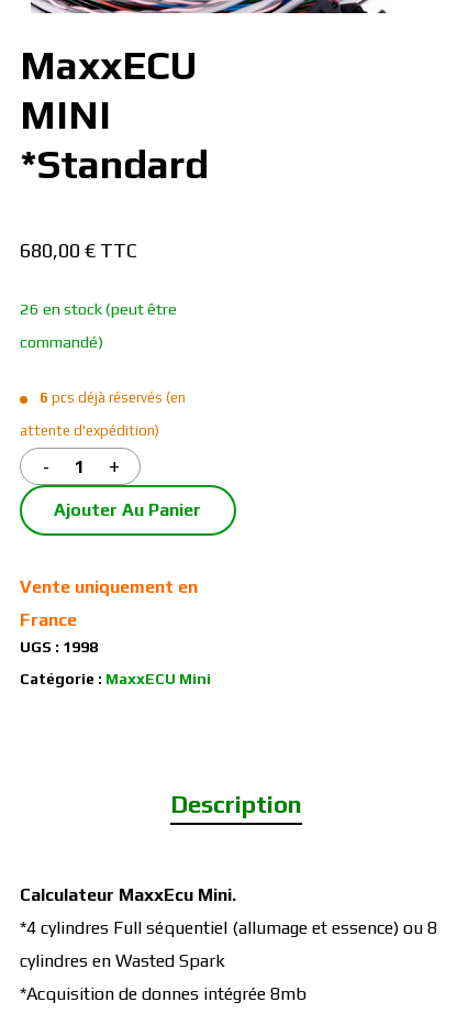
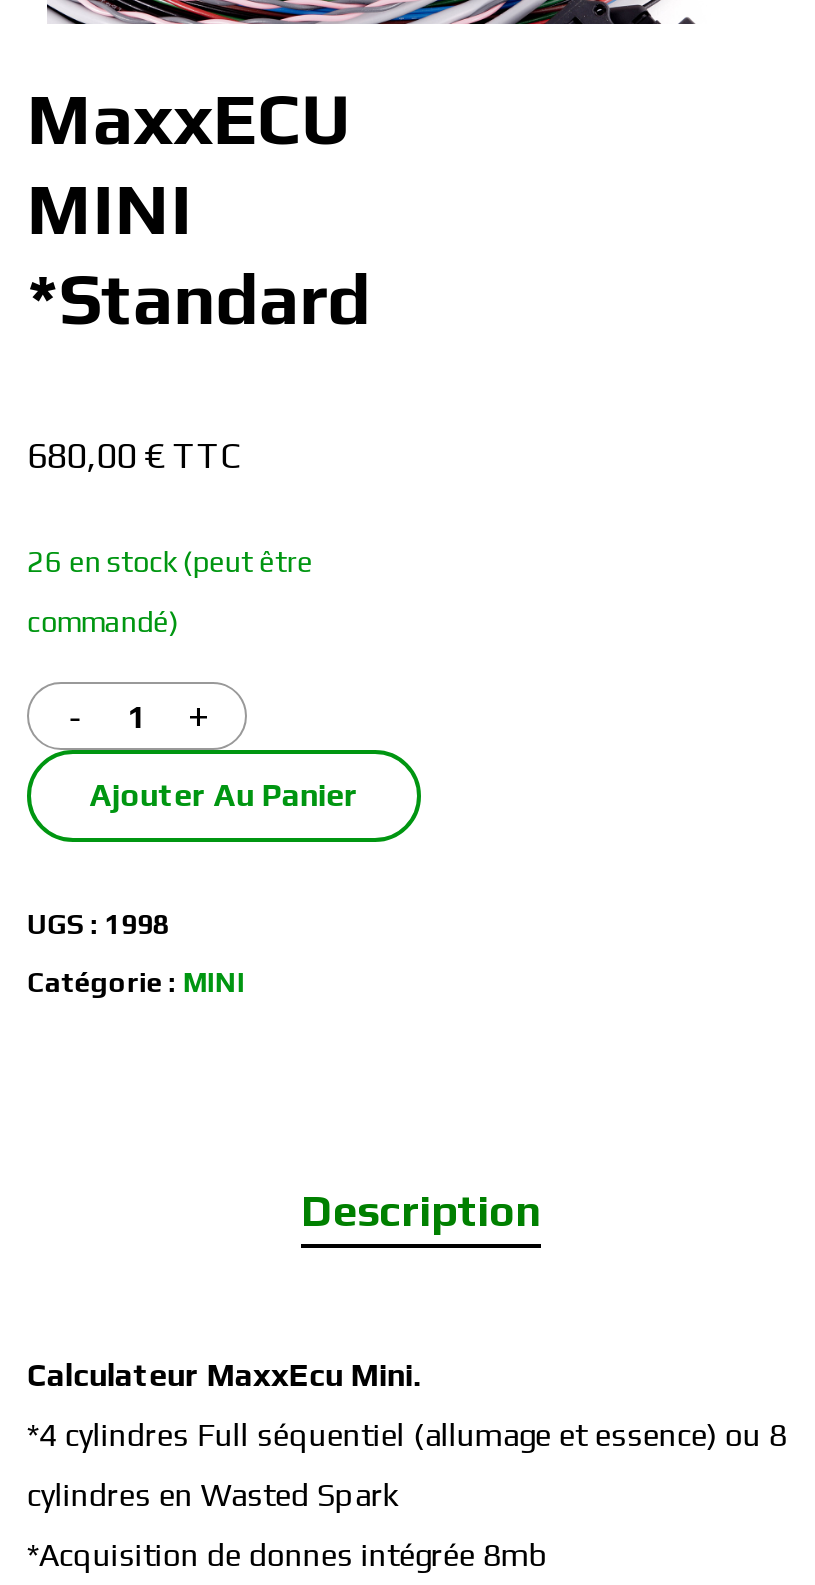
[20,390,186,439] 6 pcs déjà réservés (en | attente d'expédition) -> none
[20,577,198,631] Vente uniquement en | France -> none
[20,670,211,688] Catégorie : MaxxECU Mini -> [27,967,245,999] Catégorie : MINI

